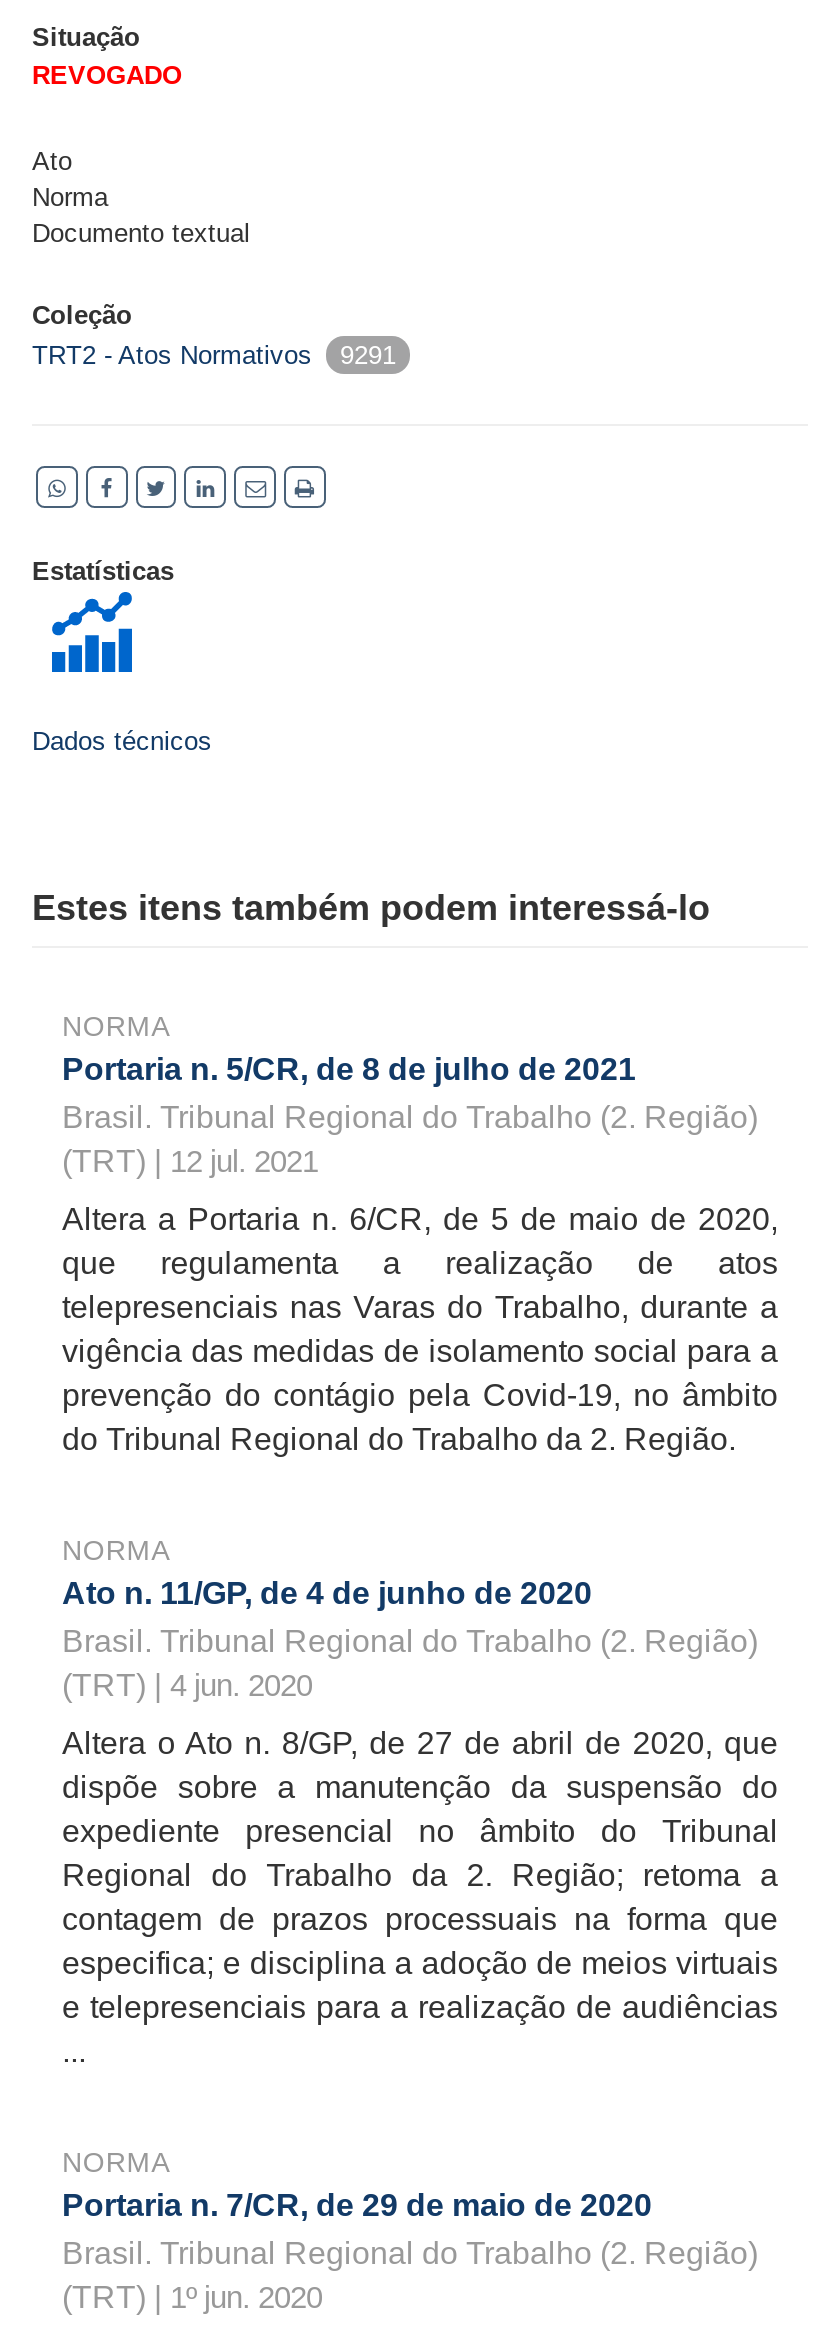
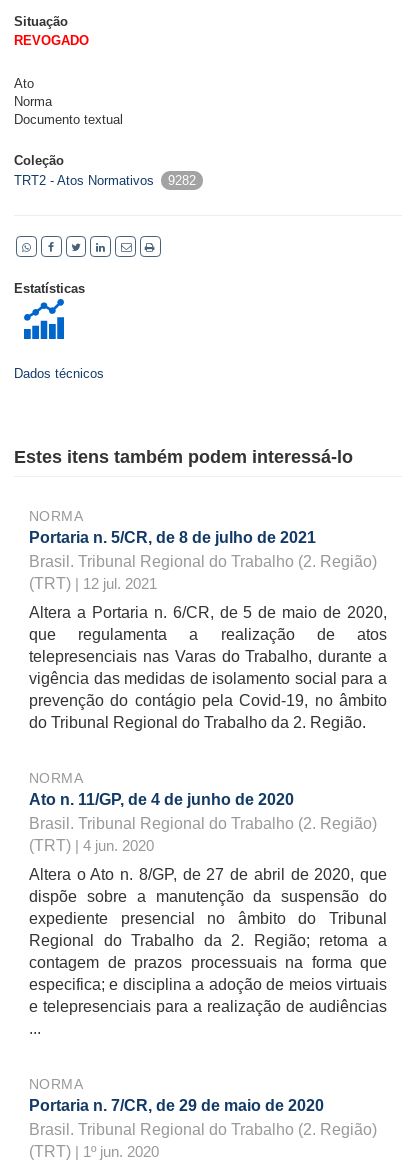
[32,340,396,370] TRT2 - Atos Normativos 9291 -> [14,173,196,188] TRT2 - Atos Normativos 9282

